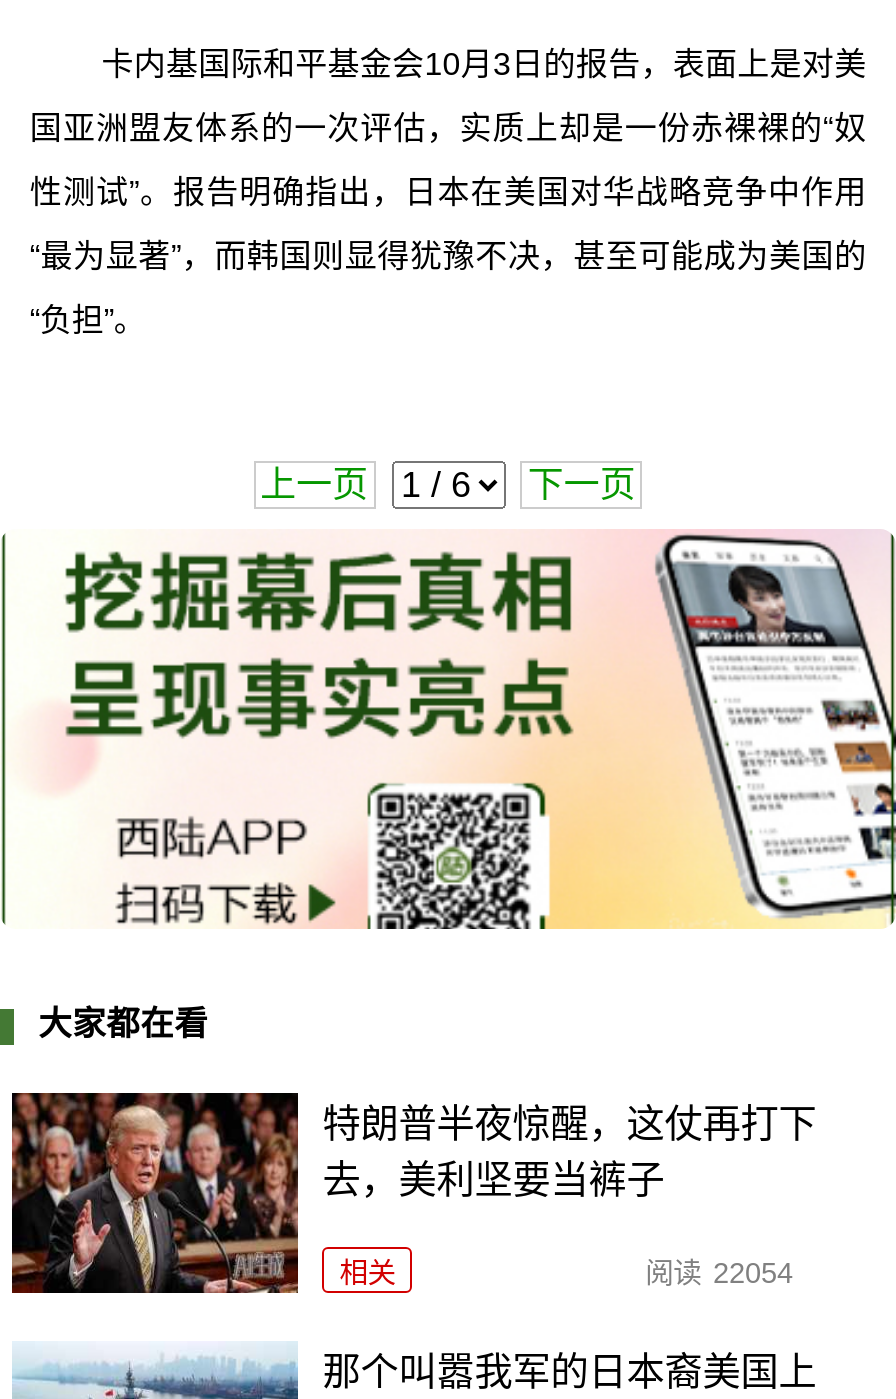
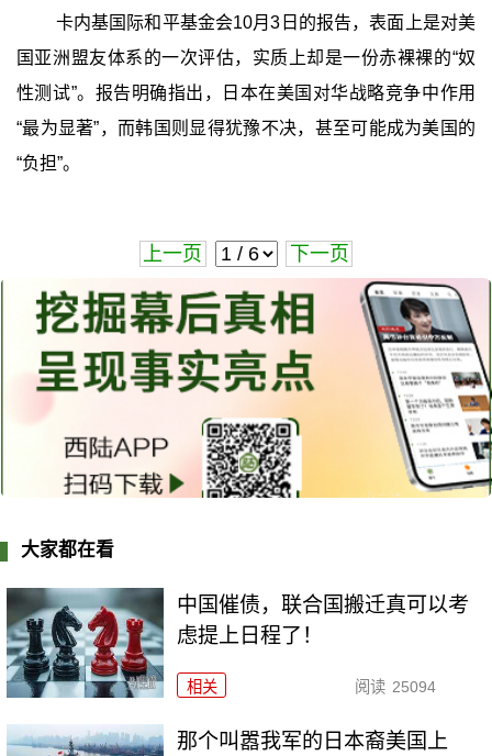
[10,1091,817,1295] [image] | 特朗普半夜惊醒，这仗再打下 | 去，美利坚要当裤子 -> [5,587,469,699] [image] | 中国催债，联合国搬迁真可以考 | 虑提上日程了！
[645,1256,793,1288] 阅读 22054 -> [354,678,435,695] 阅读 25094

